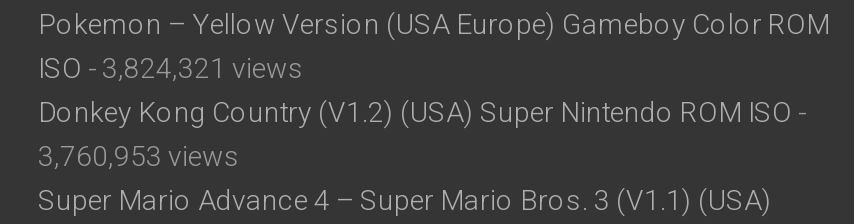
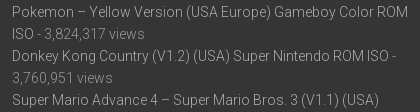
[38,52,304,84] ISO - 3,824,321 views -> [12,26,145,42] ISO - 3,824,317 views
[38,140,240,172] 3,760,953 views -> [12,70,113,86] 3,760,951 views

